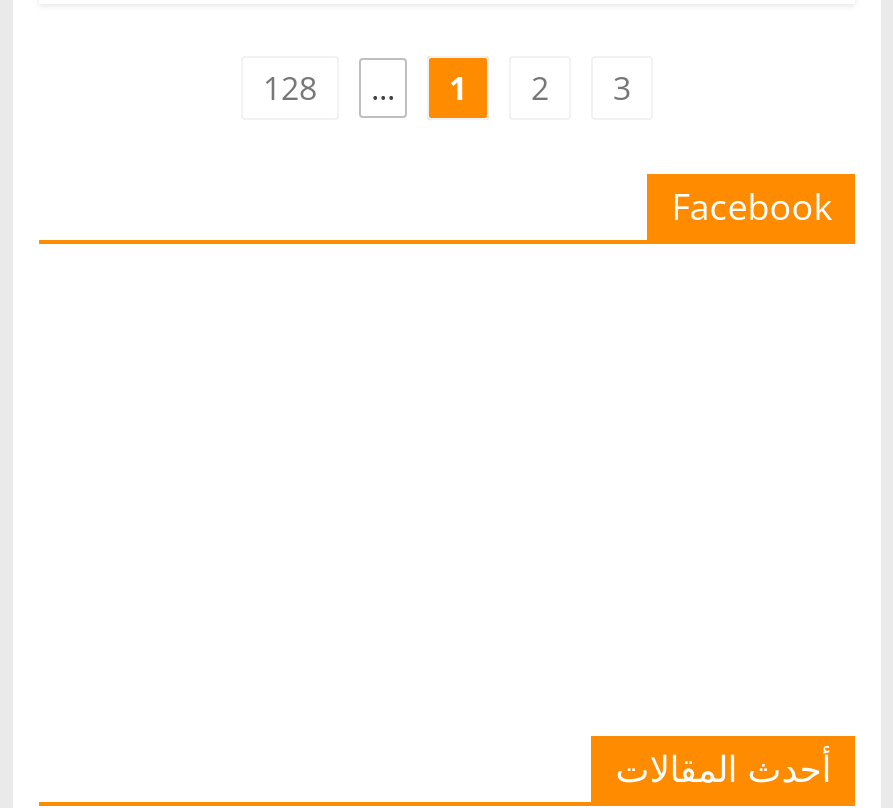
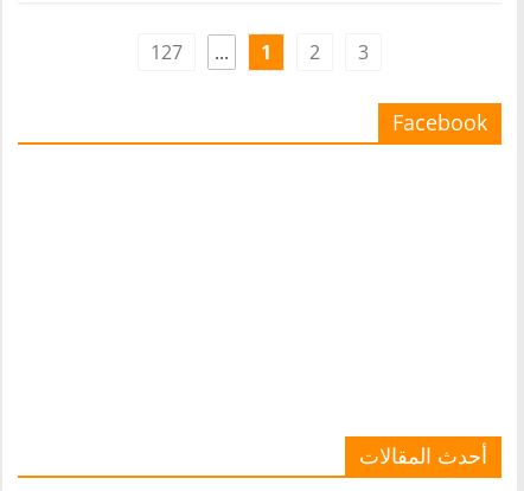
[263,65,317,109] 128 -> [151,39,183,65] 127

